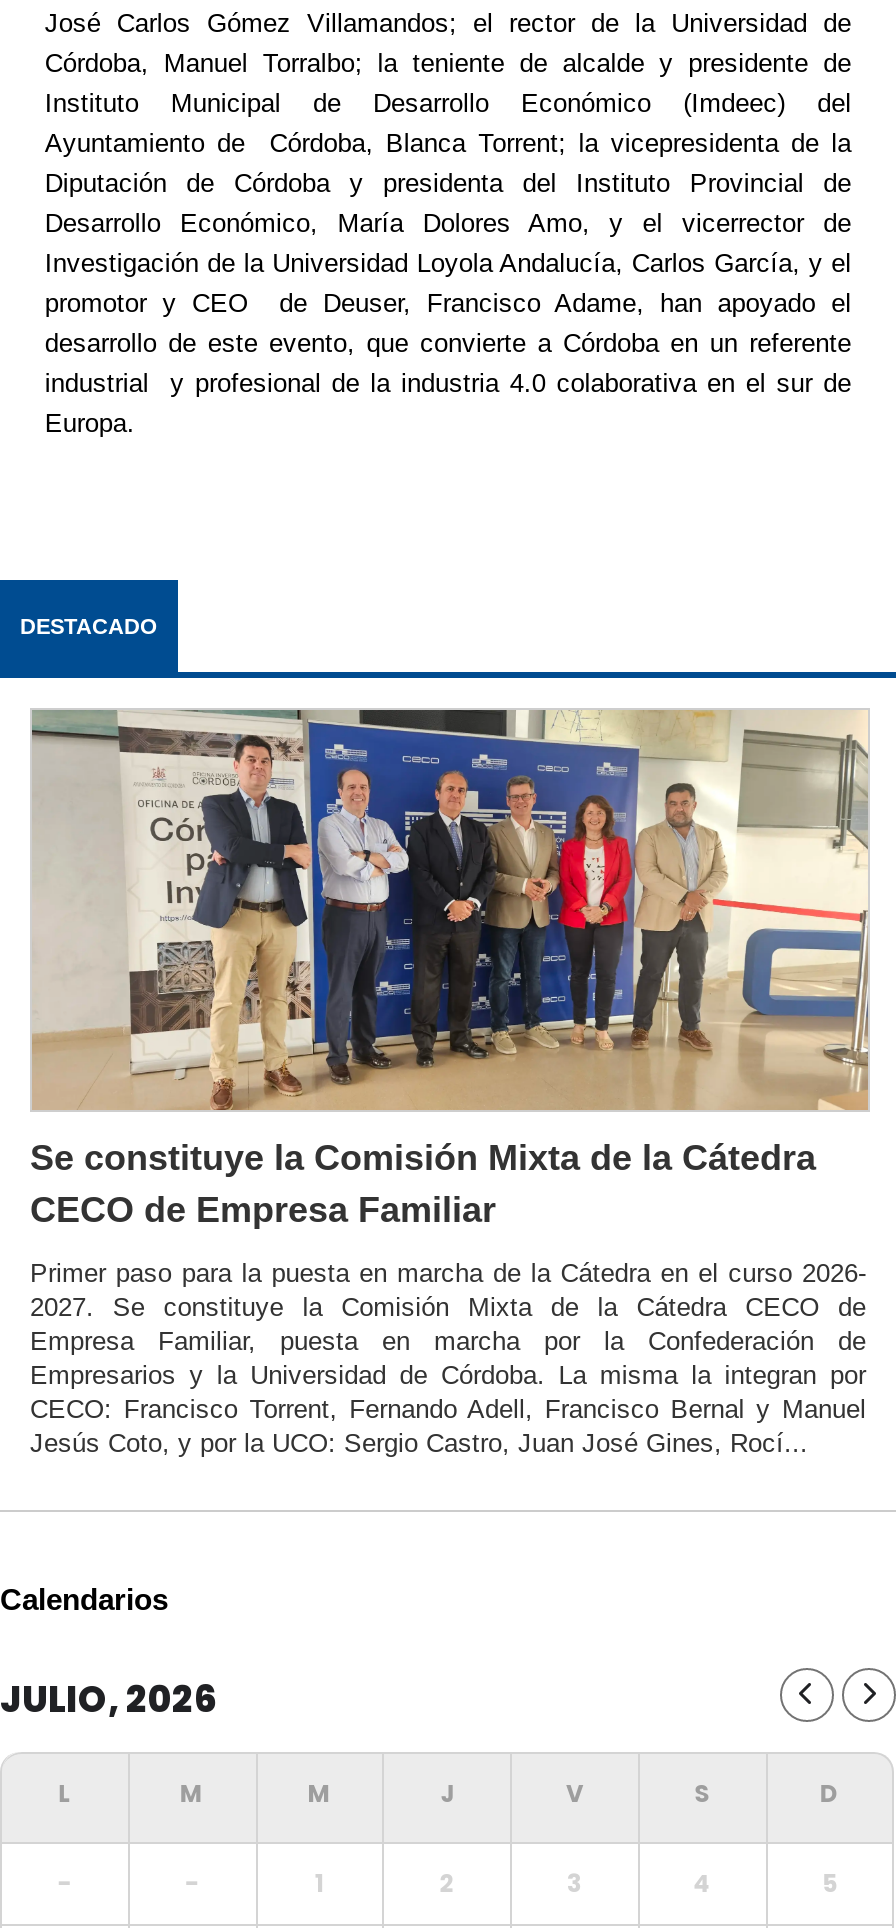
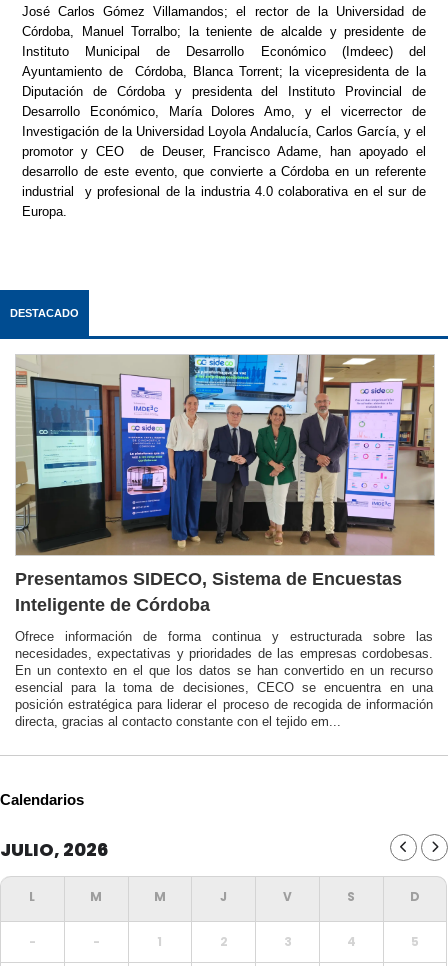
[30,708,868,1231] [image] | Se constituye la Comisión Mixta de la Cátedra | CECO de Empresa Familiar -> [15,354,435,615] [image] | Presentamos SIDECO, Sistema de Encuestas | Inteligente de Córdoba
[30,1259,866,1459] Primer paso para la puesta en marcha de la Cátedra en el curso 2026- | 2027. Se constituye la Comisión Mixta de la Cátedra CECO de | Empresa Familiar, puesta en marcha por la Confederación de | Empresarios y la Universidad de Córdoba. La misma la integran por | CECO: Francisco Torrent, Fernando Adell, Francisco Bernal y Manuel | Jesús Coto, y por la UCO: Sergio Castro, Juan José Gines, Rocí... -> [15,629,433,729] Ofrece información de forma continua y estructurada sobre las | necesidades, expectativas y prioridades de las empresas cordobesas. | En un contexto en el que los datos se han convertido en un recurso | esencial para la toma de decisiones, CECO se encuentra en una | posición estratégica para liderar el proceso de recogida de información | directa, gracias al contacto constante con el tejido em...

